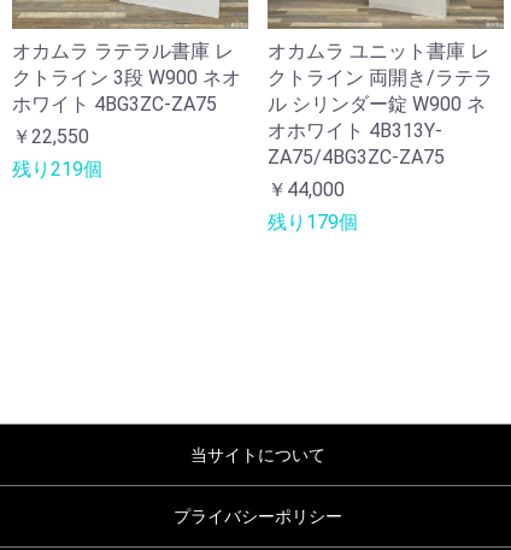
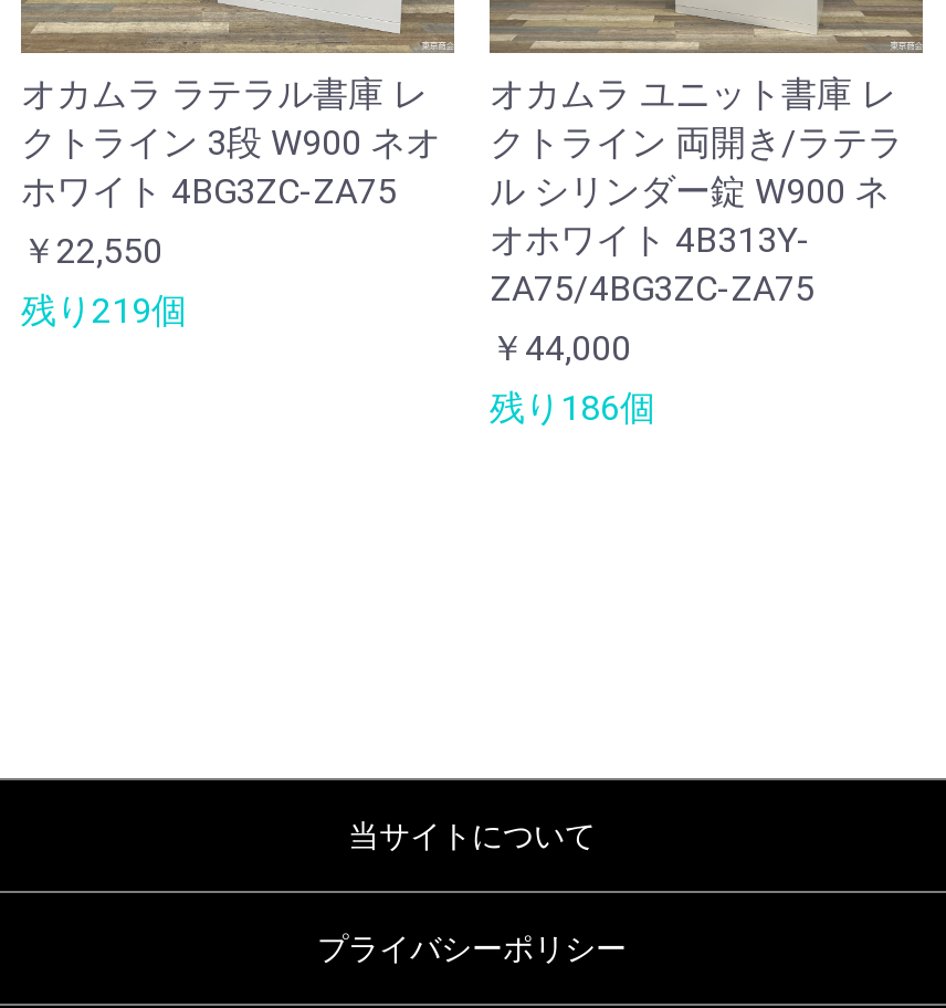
[268,211,358,233] 残り179個 -> [490,387,655,429] 残り186個

